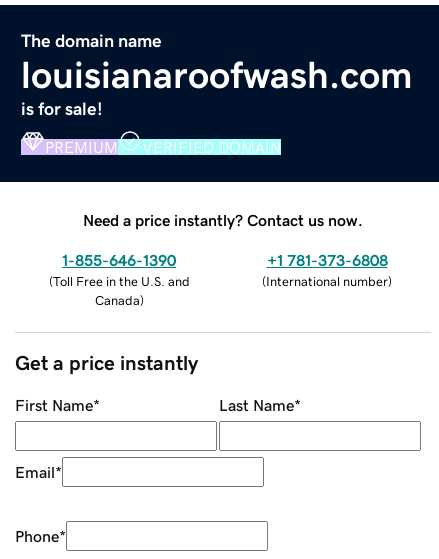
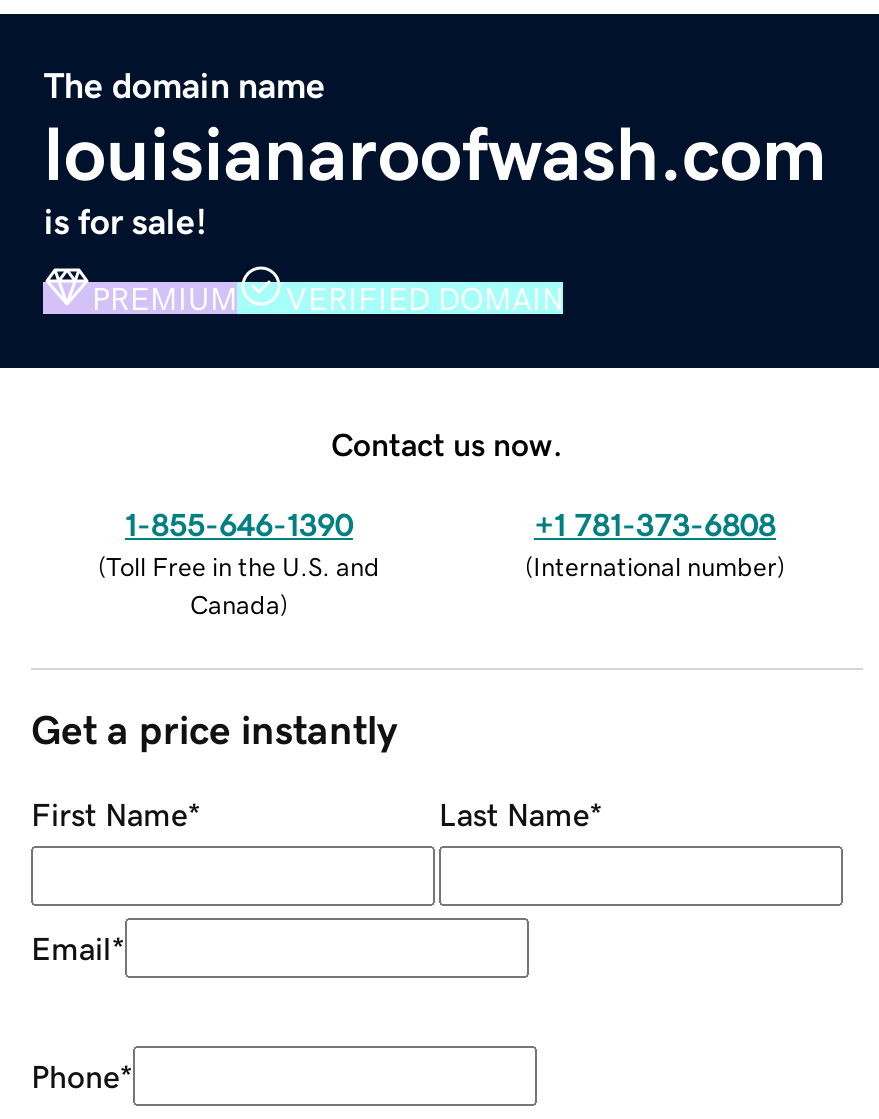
[83,212,363,228] Need a price instantly? Contact us now. -> [331,427,563,459] Contact us now.

